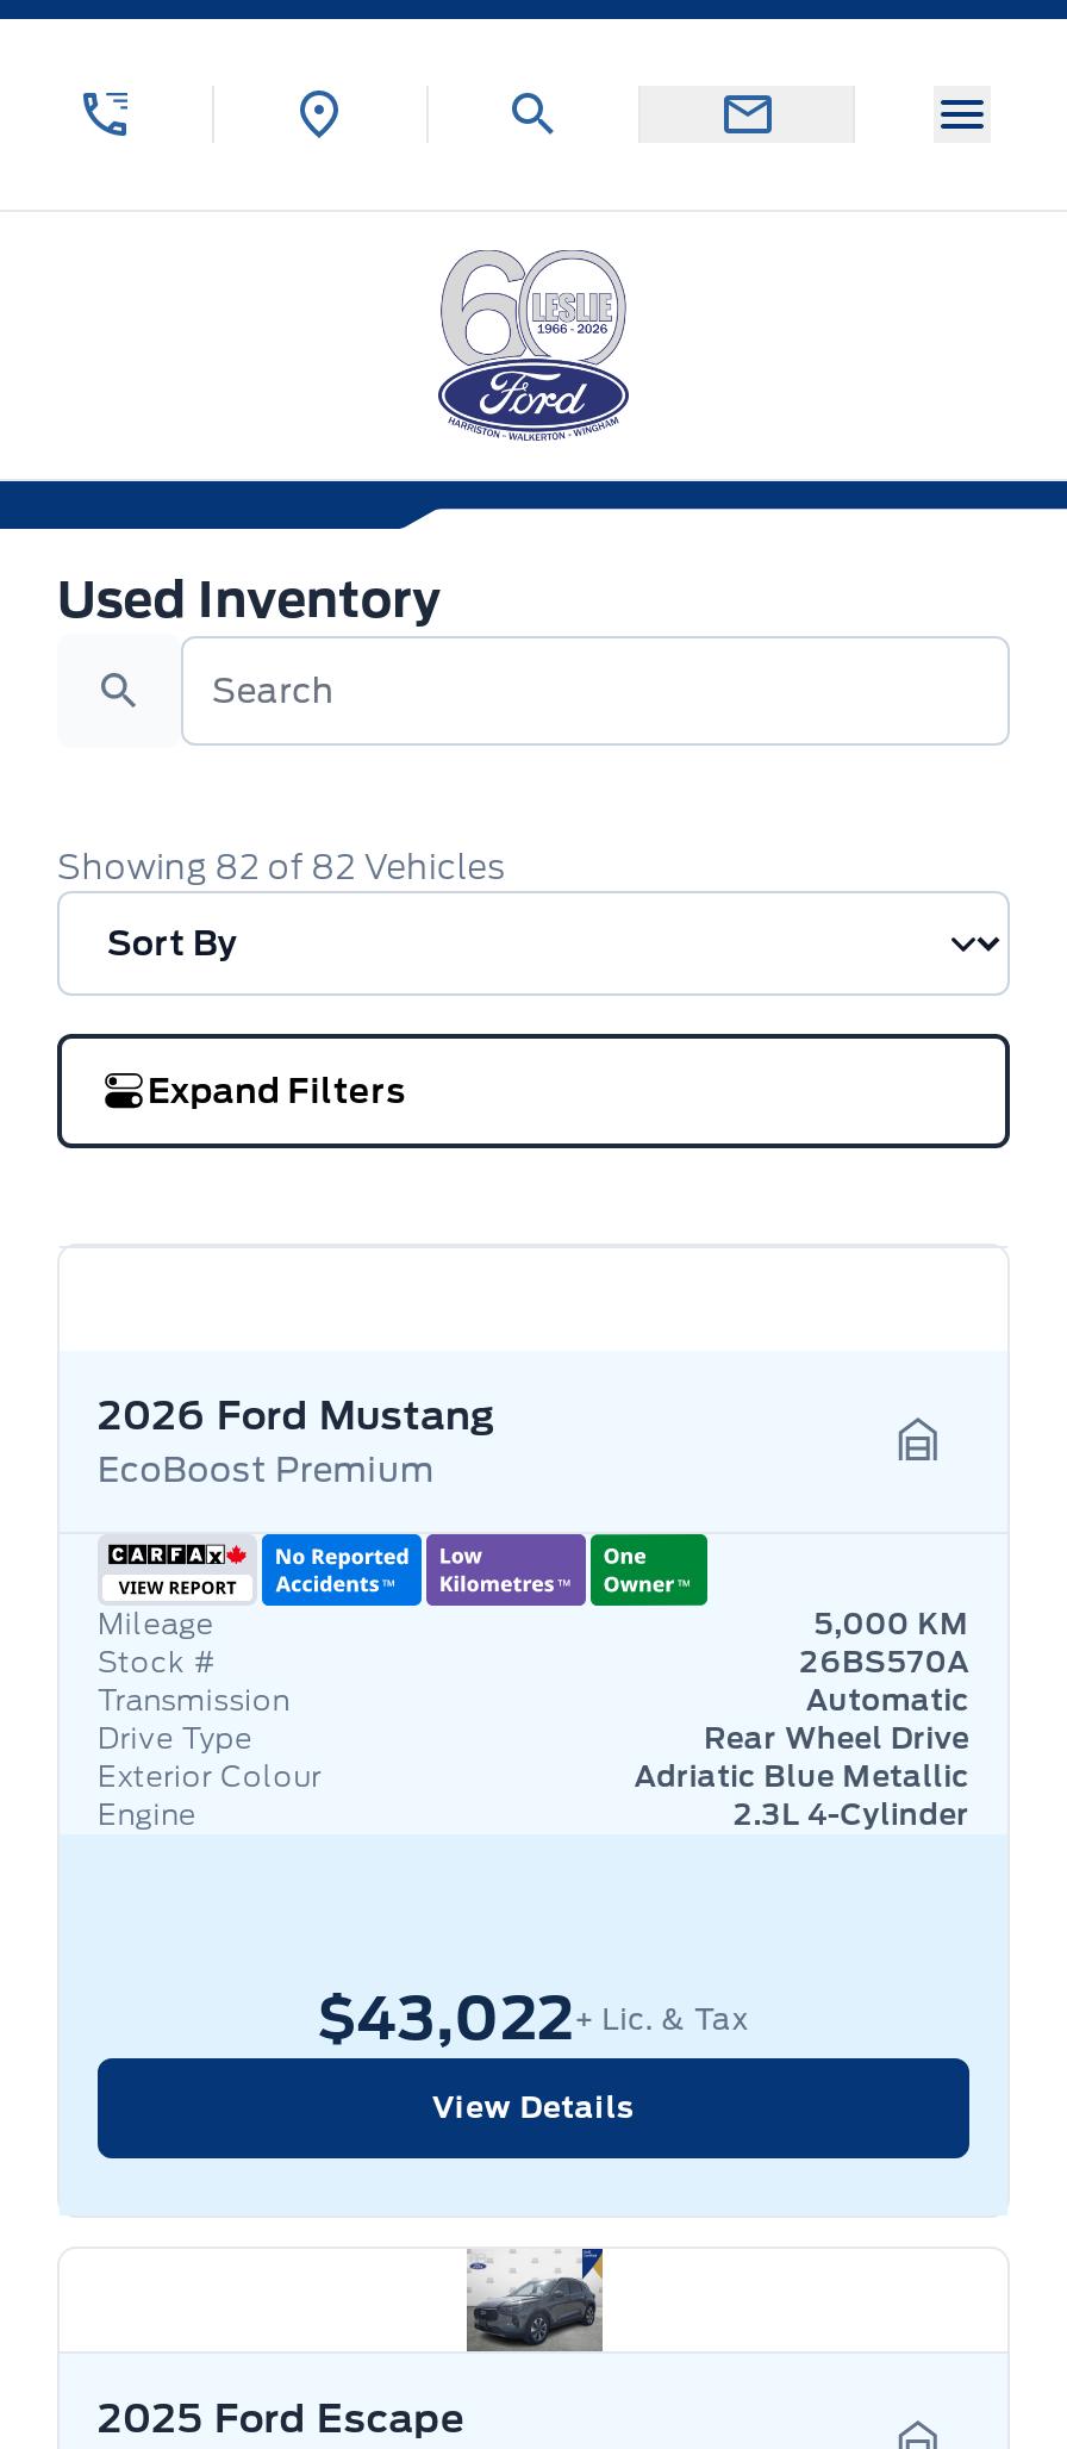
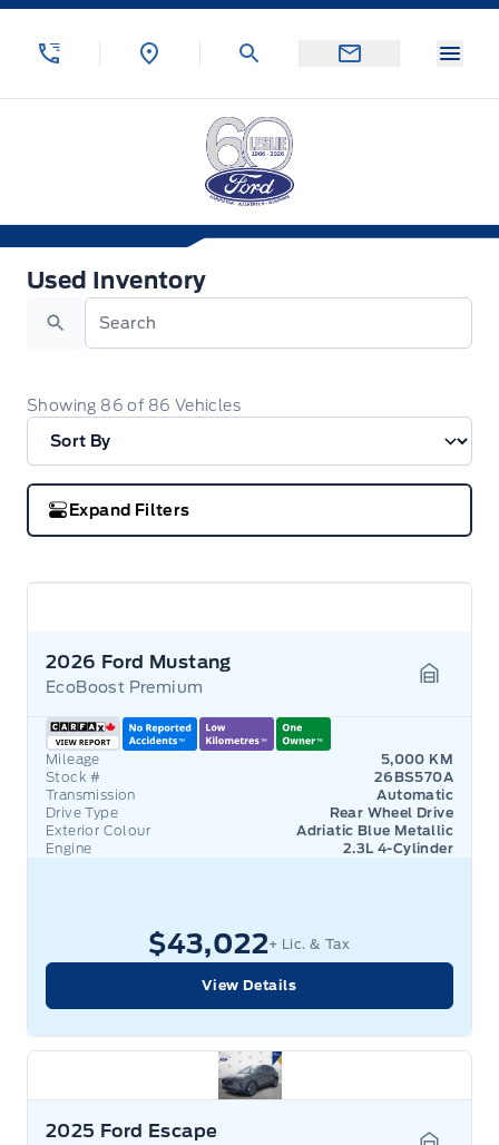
[57,848,505,886] Showing 82 of 82 Vehicles -> [27,397,241,414] Showing 86 of 86 Vehicles

